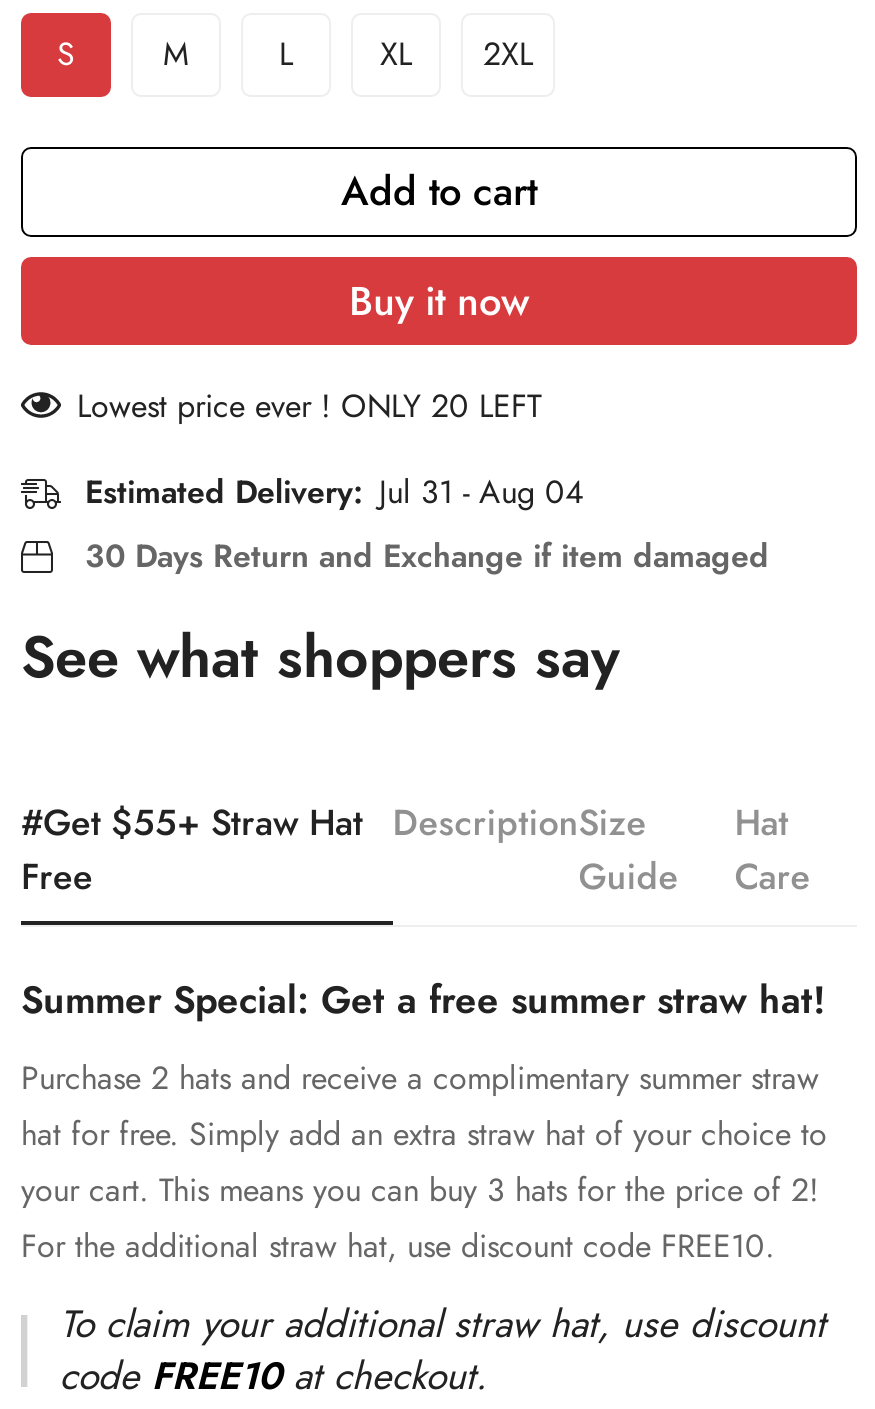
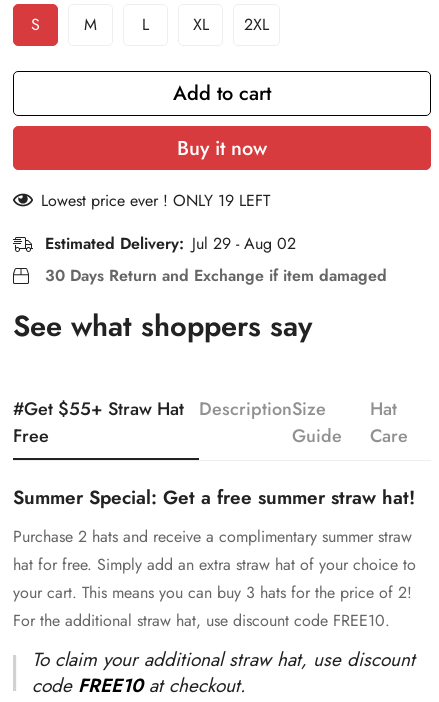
[77,382,541,428] Lowest price ever ! ONLY 20 LEFT -> [41,189,270,212] Lowest price ever ! ONLY 19 LEFT
[85,468,583,514] Estimated Delivery: Jul 31 - Aug 04 -> [45,232,296,255] Estimated Delivery: Jul 29 - Aug 02

